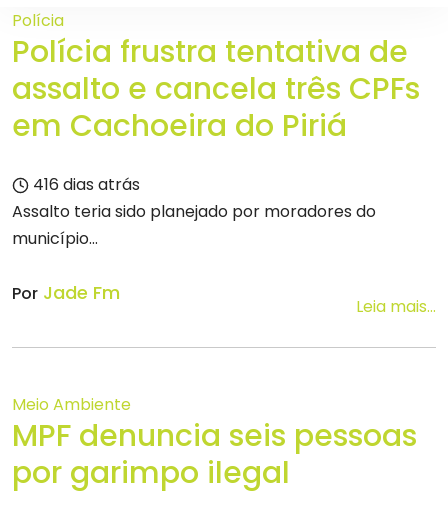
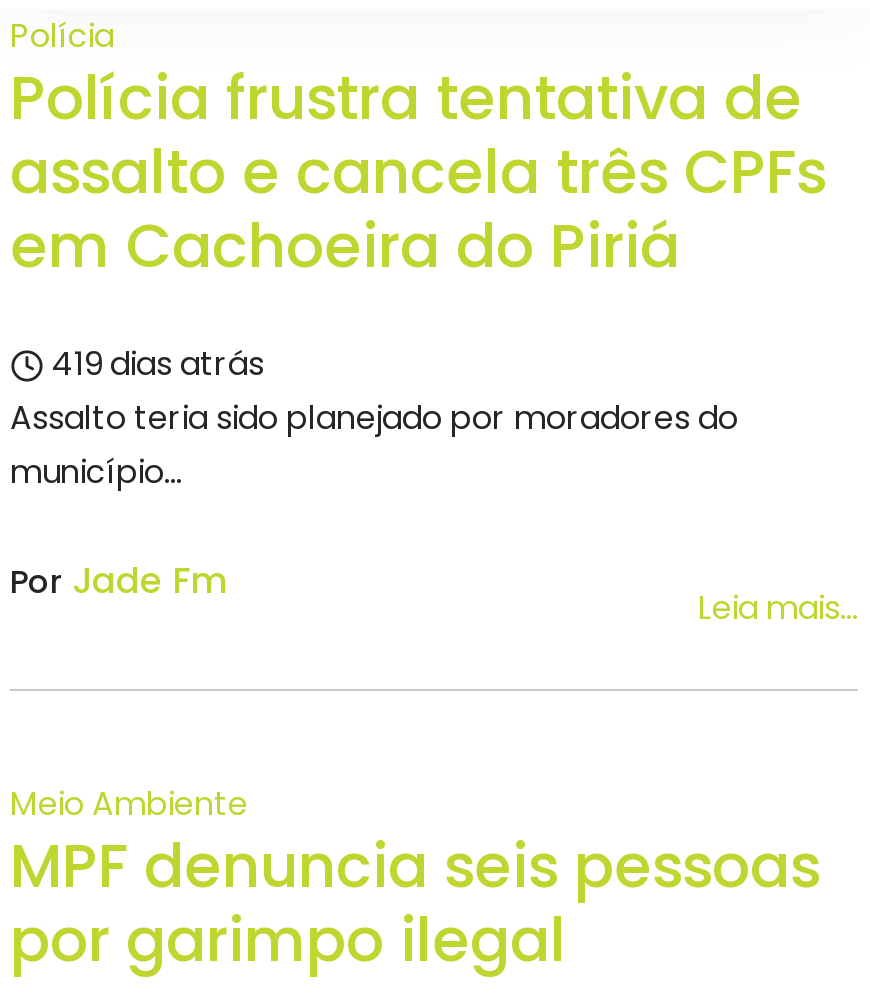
[29,173,140,196] 416 dias atrás -> [44,341,264,387] 419 dias atrás

